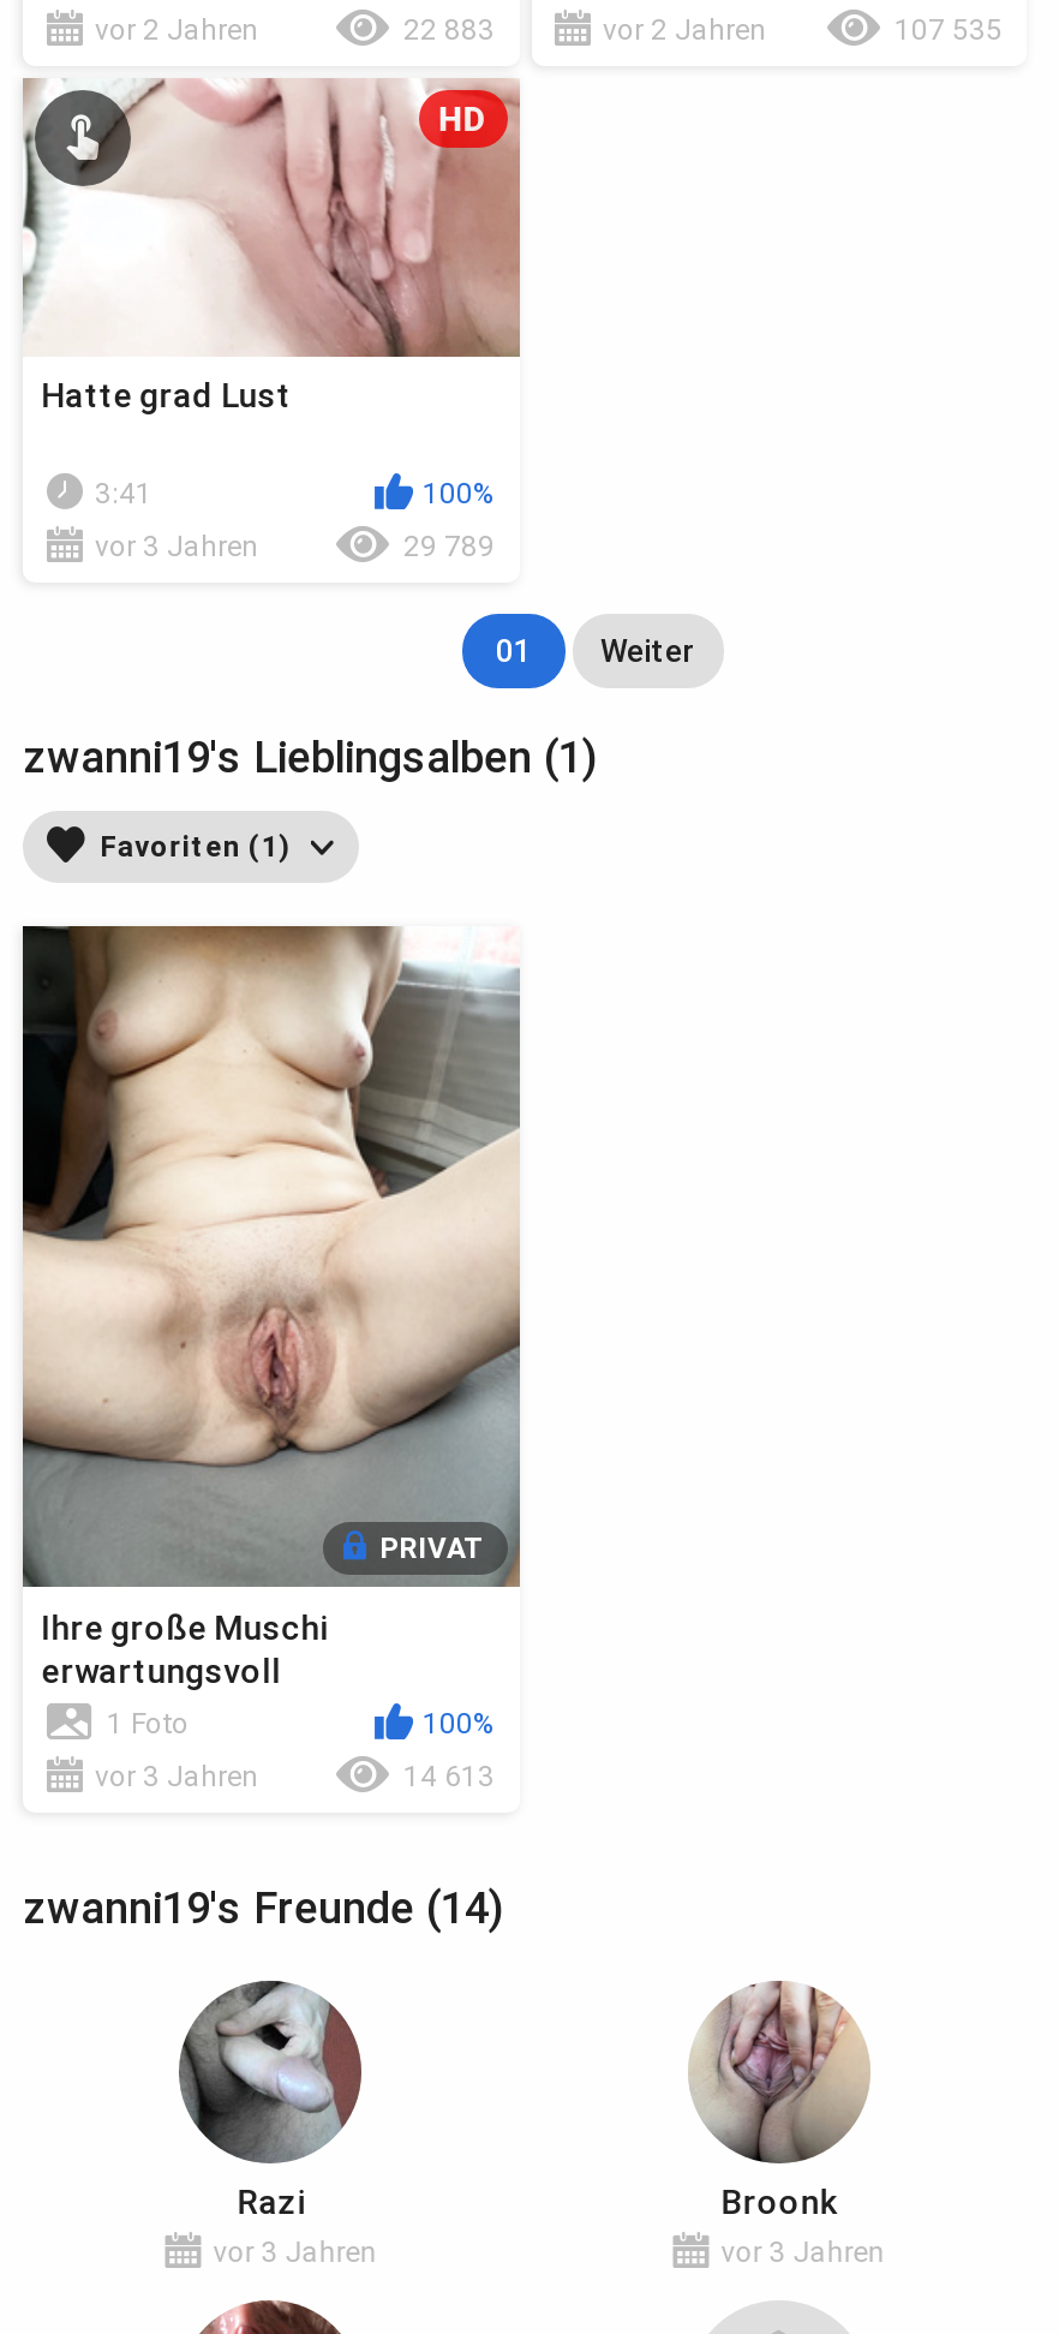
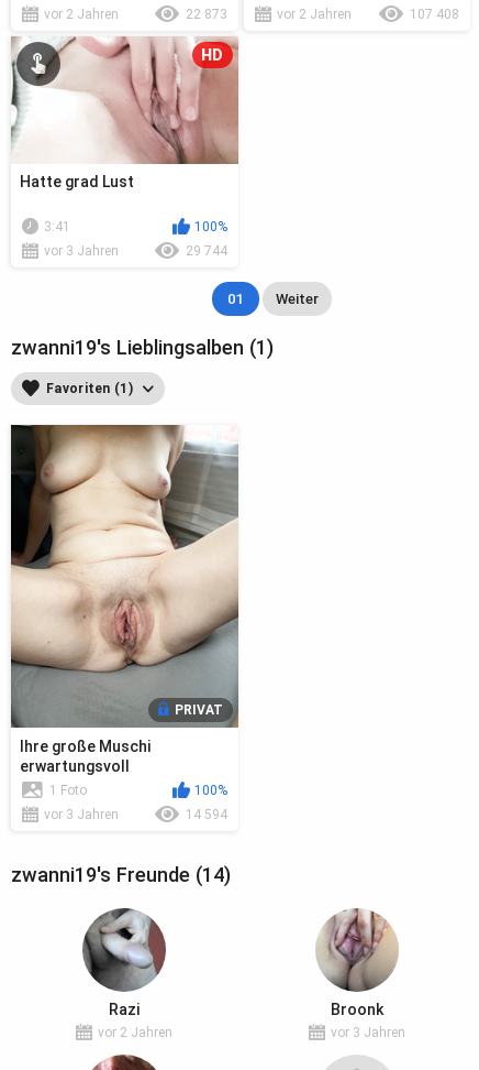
[403,12,495,46] 22 883 -> [185,6,227,21] 22 873
[895,12,1003,46] 107 535 -> [410,6,459,21] 107 408
[403,529,495,563] 29 789 -> [185,243,227,258] 29 744
[403,1761,495,1794] 14 613 -> [185,807,227,823] 14 594
[213,2236,376,2269] vor 3 Jahren -> [98,1025,173,1040] vor 2 Jahren

